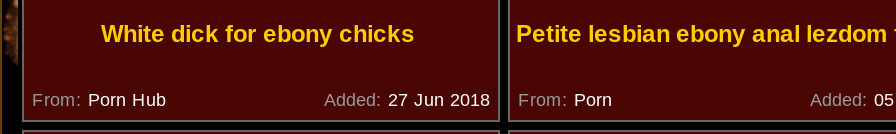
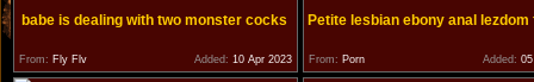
[101,20,415,48] White dick for ebony chicks -> [21,12,287,29] babe is dealing with two monster cocks
[32,90,490,110] Added: 27 Jun 2018 | From: Porn Hub -> [19,53,292,65] Added: 10 Apr 2023 | From: Fly Flv

